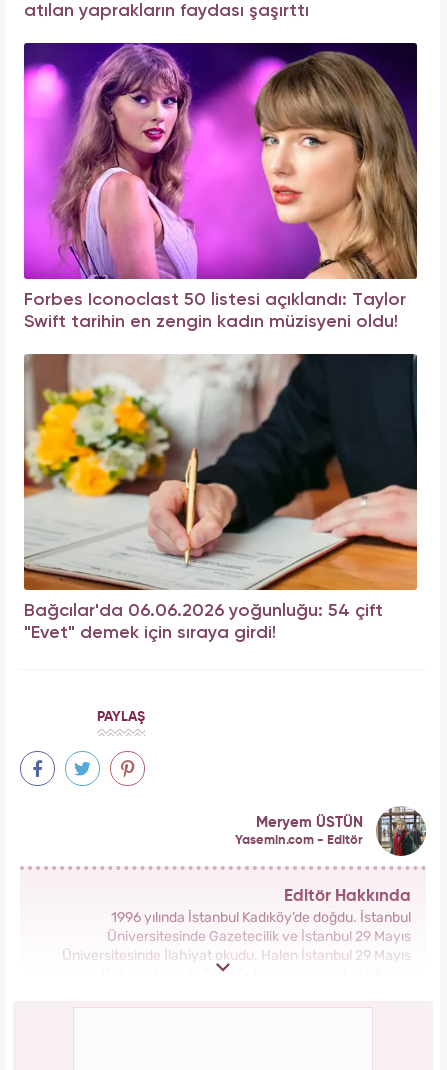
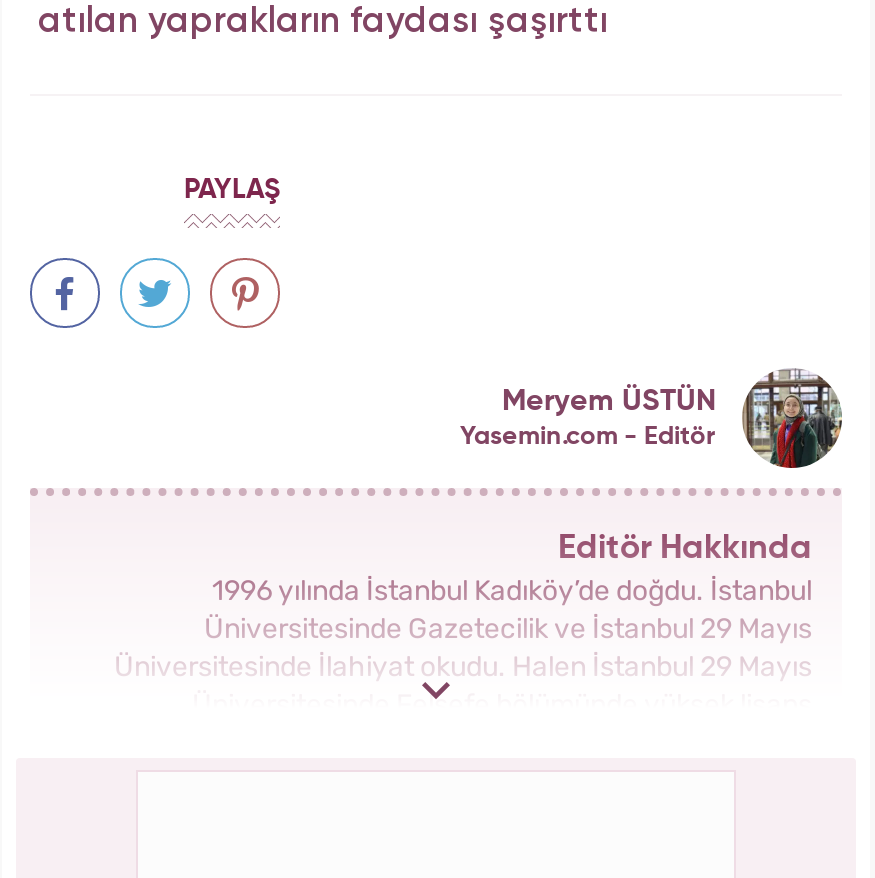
[23,42,418,331] [image] | Forbes Iconoclast 50 listesi açıklandı: Taylor | Swift tarihin en zengin kadın müzisyeni oldu! -> none
[23,353,418,642] [image] | Bağcılar'da 06.06.2026 yoğunluğu: 54 çift | "Evet" demek için sıraya girdi! -> none

